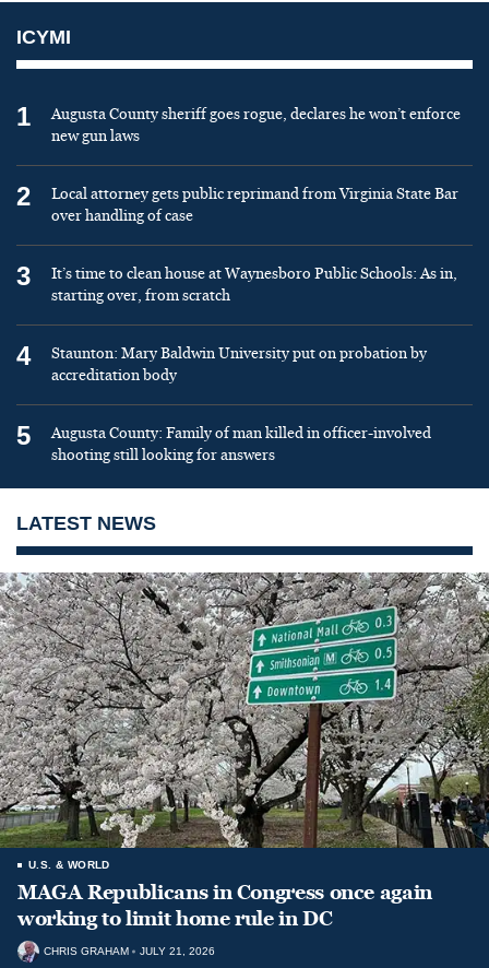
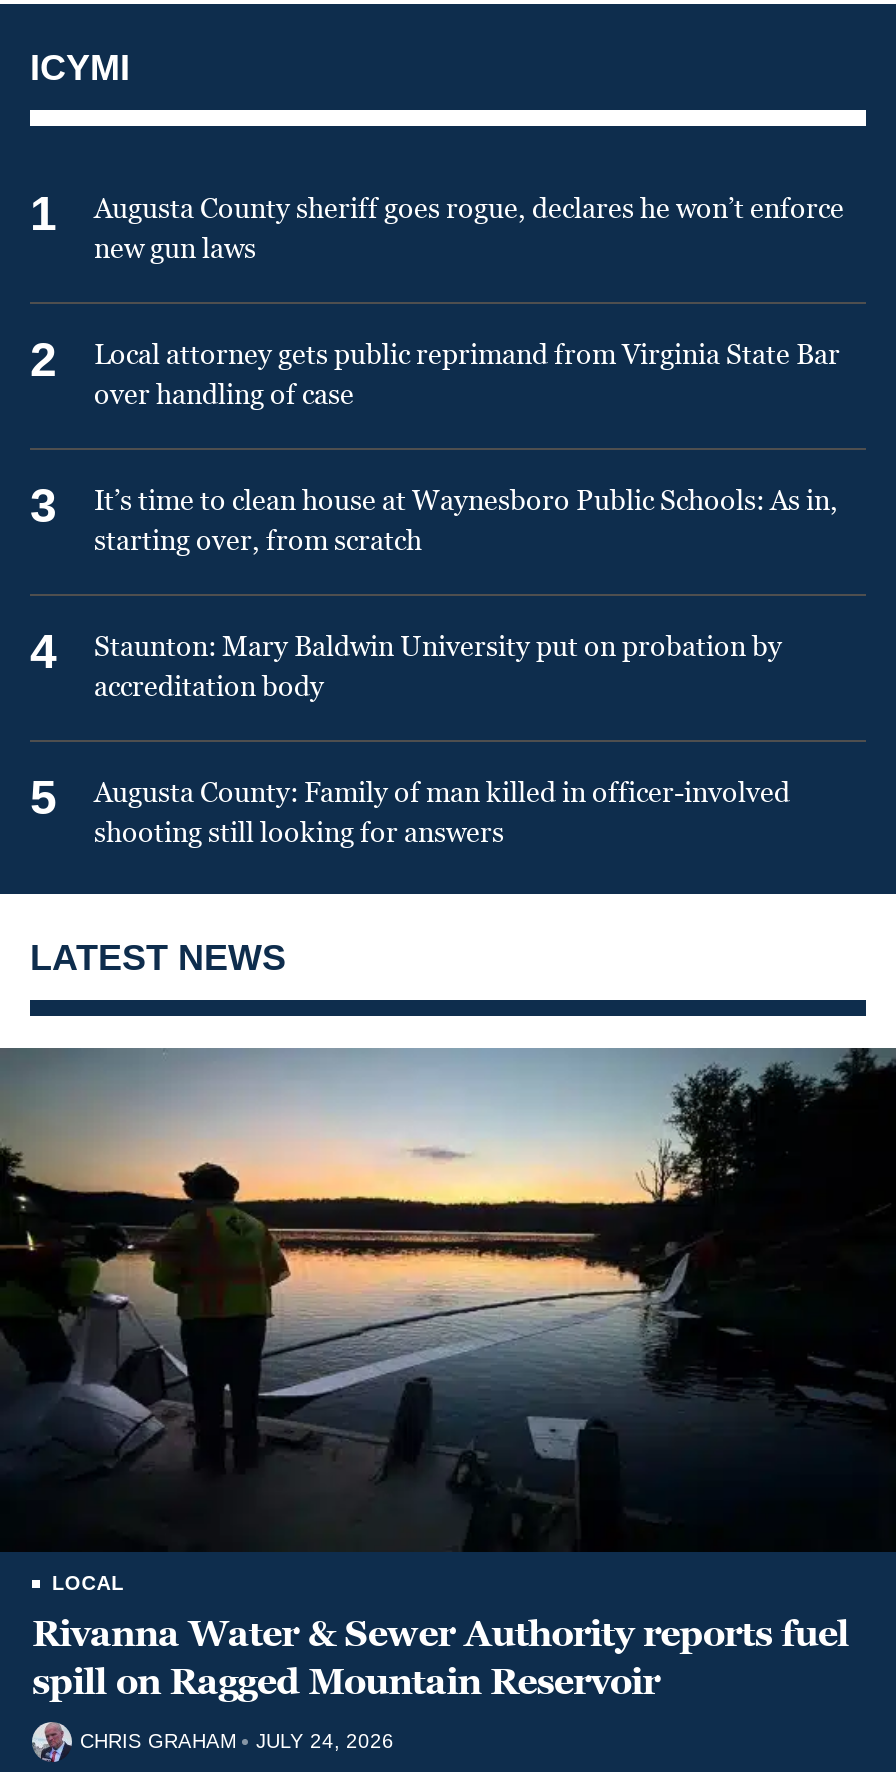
[3,571,486,932] [image] | U.S. & WORLD | MAGA Republicans in Congress once again | working to limit home rule in DC -> [6,1046,890,1706] [image] | LOCAL | Rivanna Water & Sewer Authority reports fuel | spill on Ragged Mountain Reservoir
[44,945,215,957] CHRIS GRAHAM JULY 21, 2026 -> [80,1730,394,1752] CHRIS GRAHAM JULY 24, 2026

